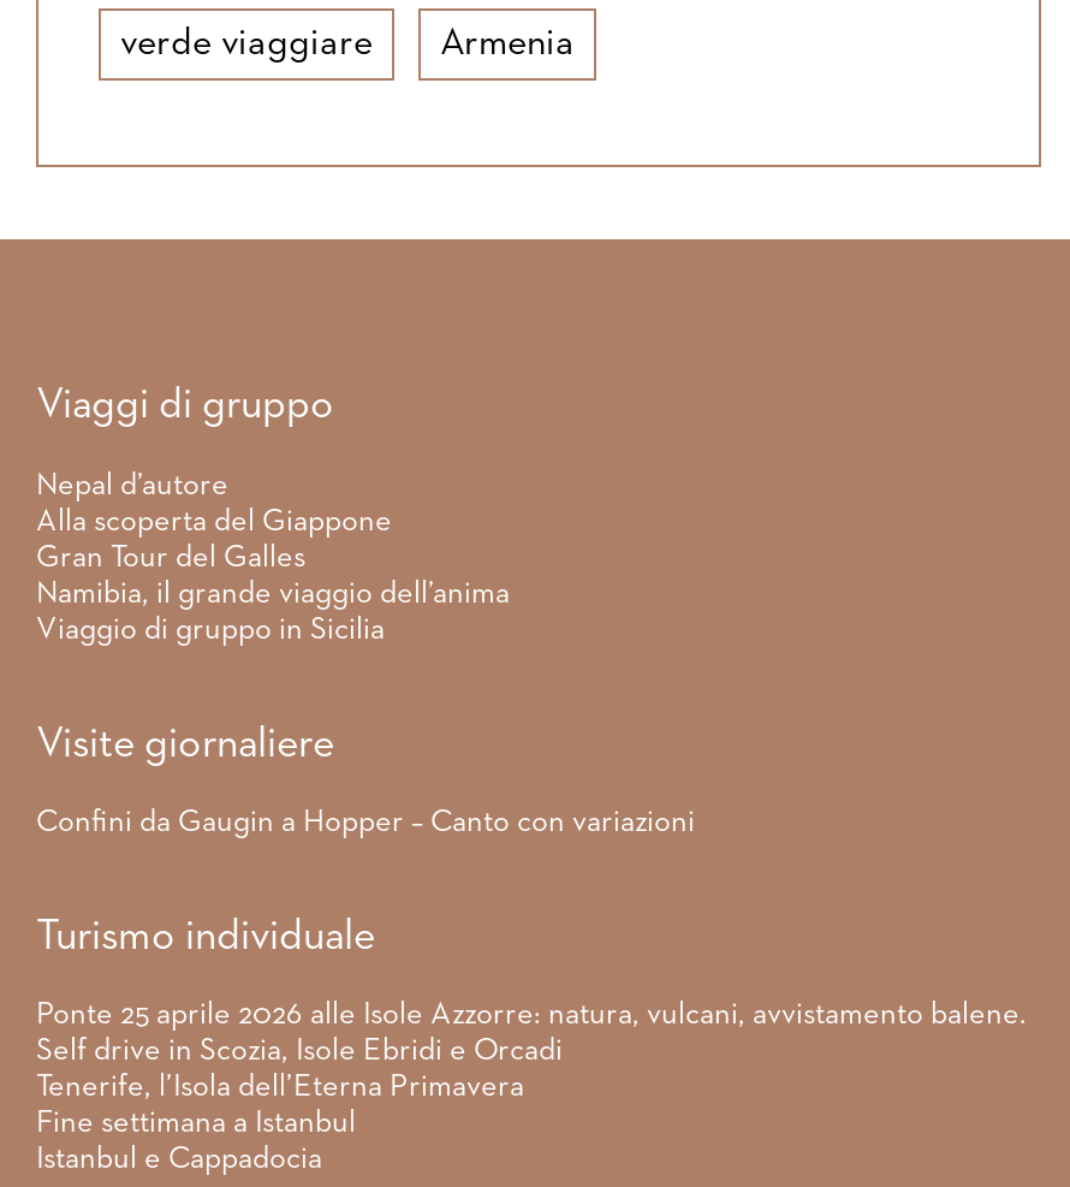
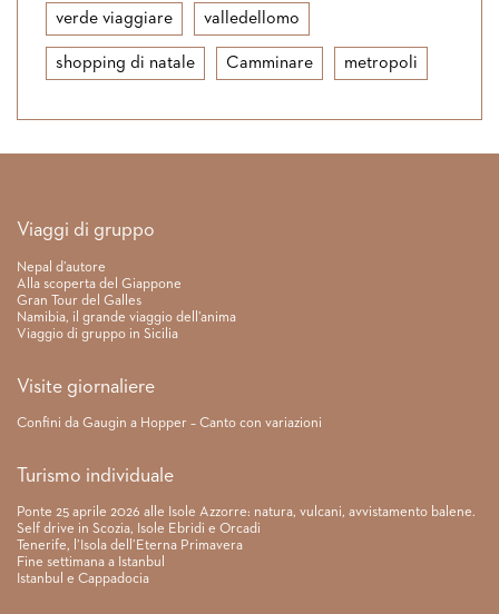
[440,25,575,64] Armenia -> [56,10,418,72] valledellomo | shopping di natale | Camminare | metropoli

